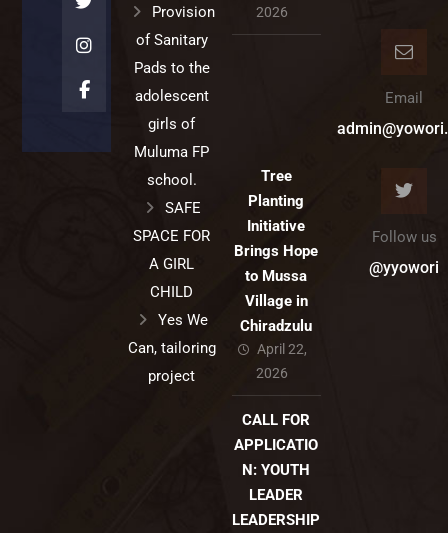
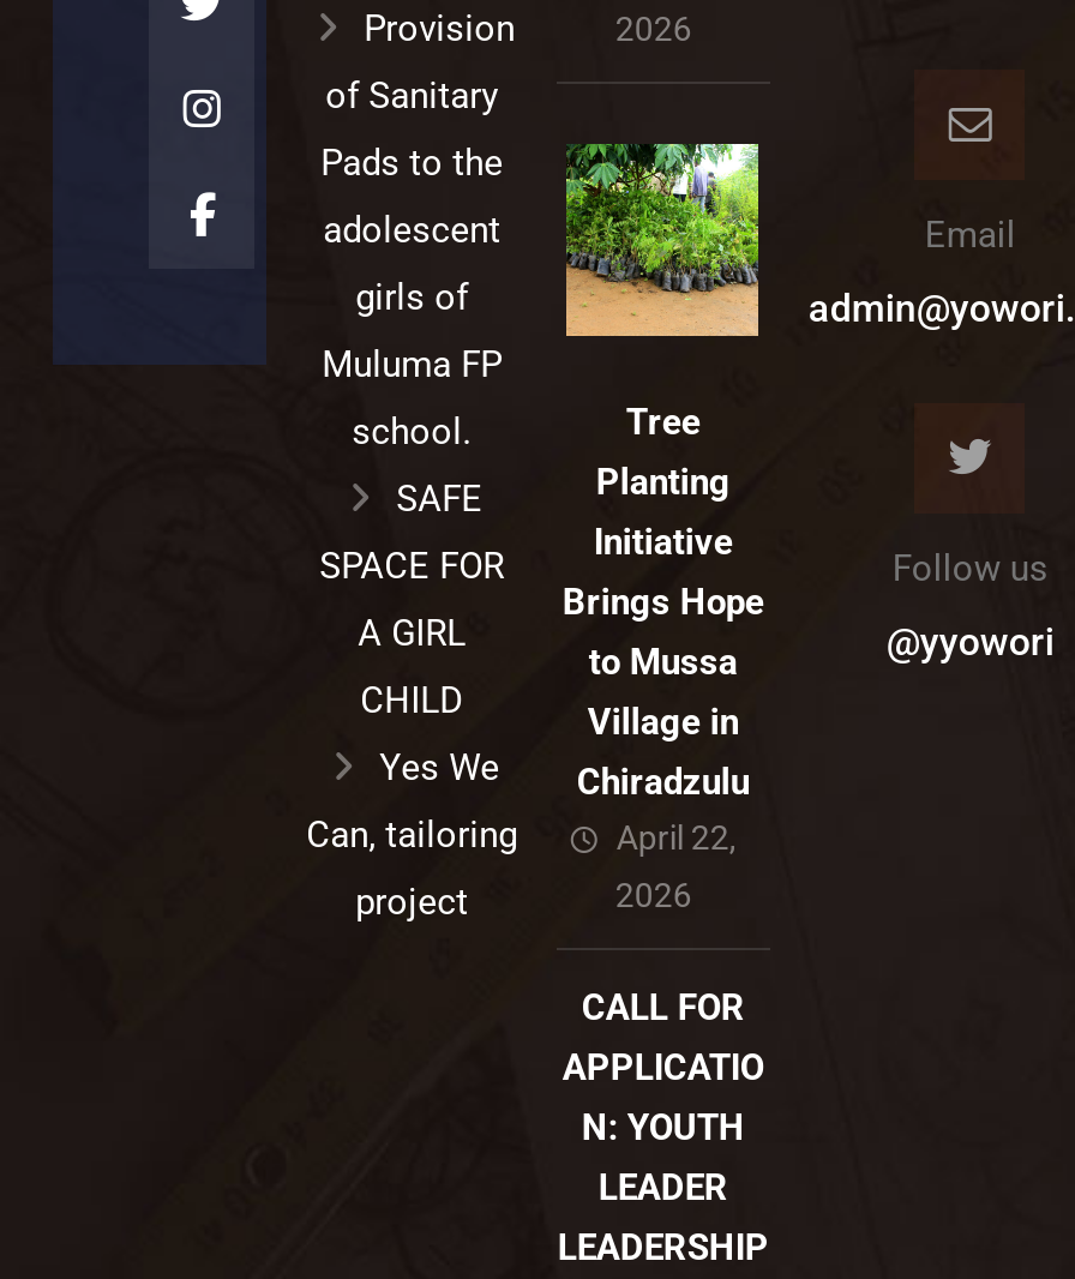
none -> [564,142,761,338] [image]

